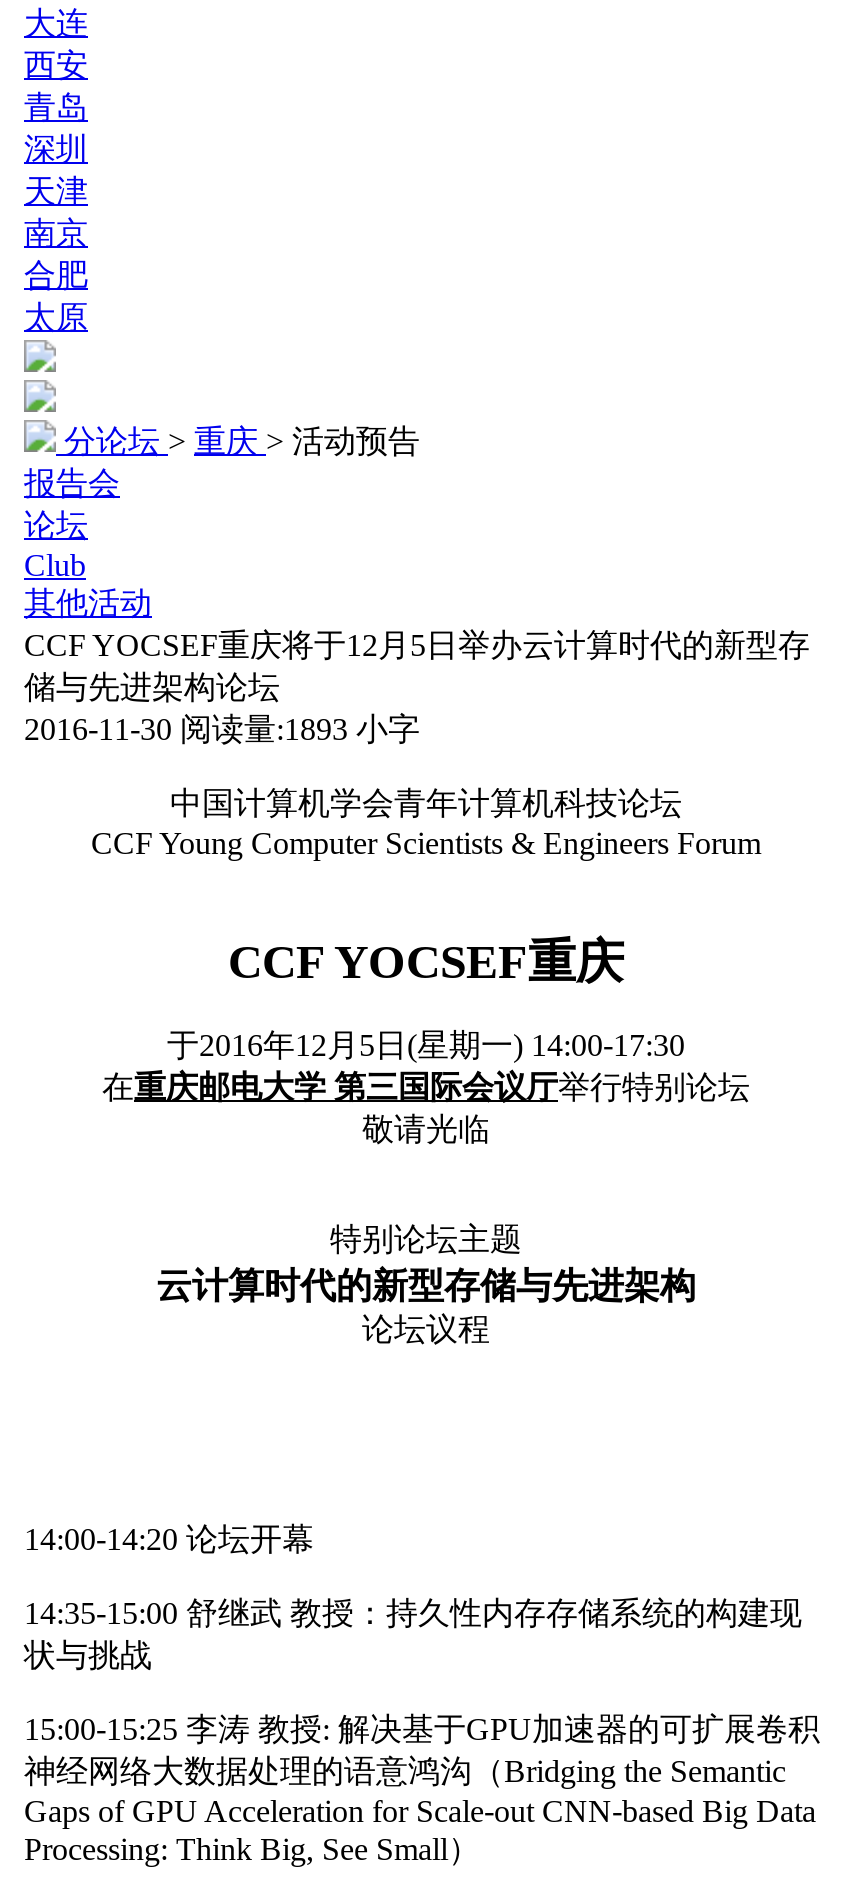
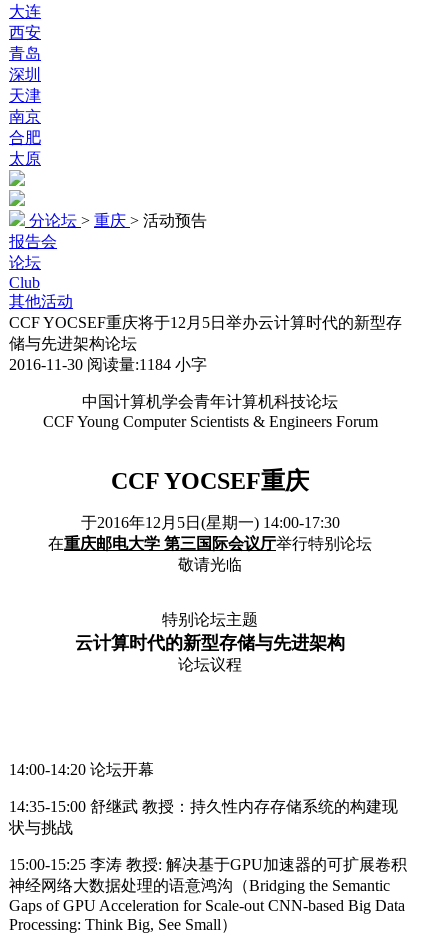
[24,712,420,746] 2016-11-30 阅读量:1893 小字 -> [9,356,207,373] 2016-11-30 阅读量:1184 小字

